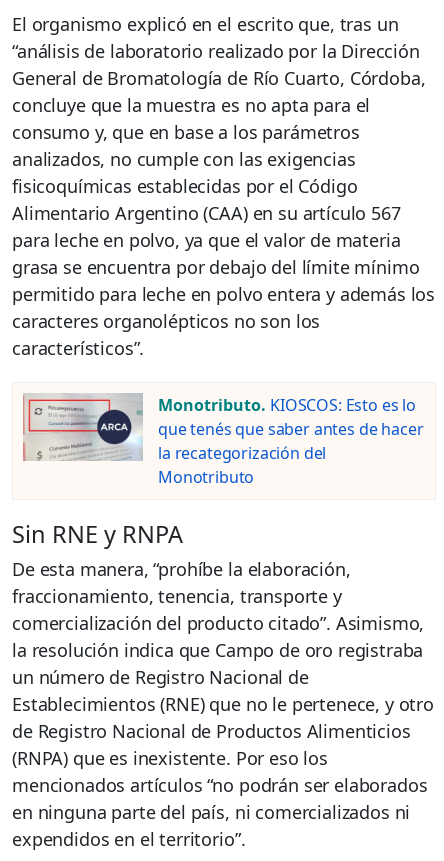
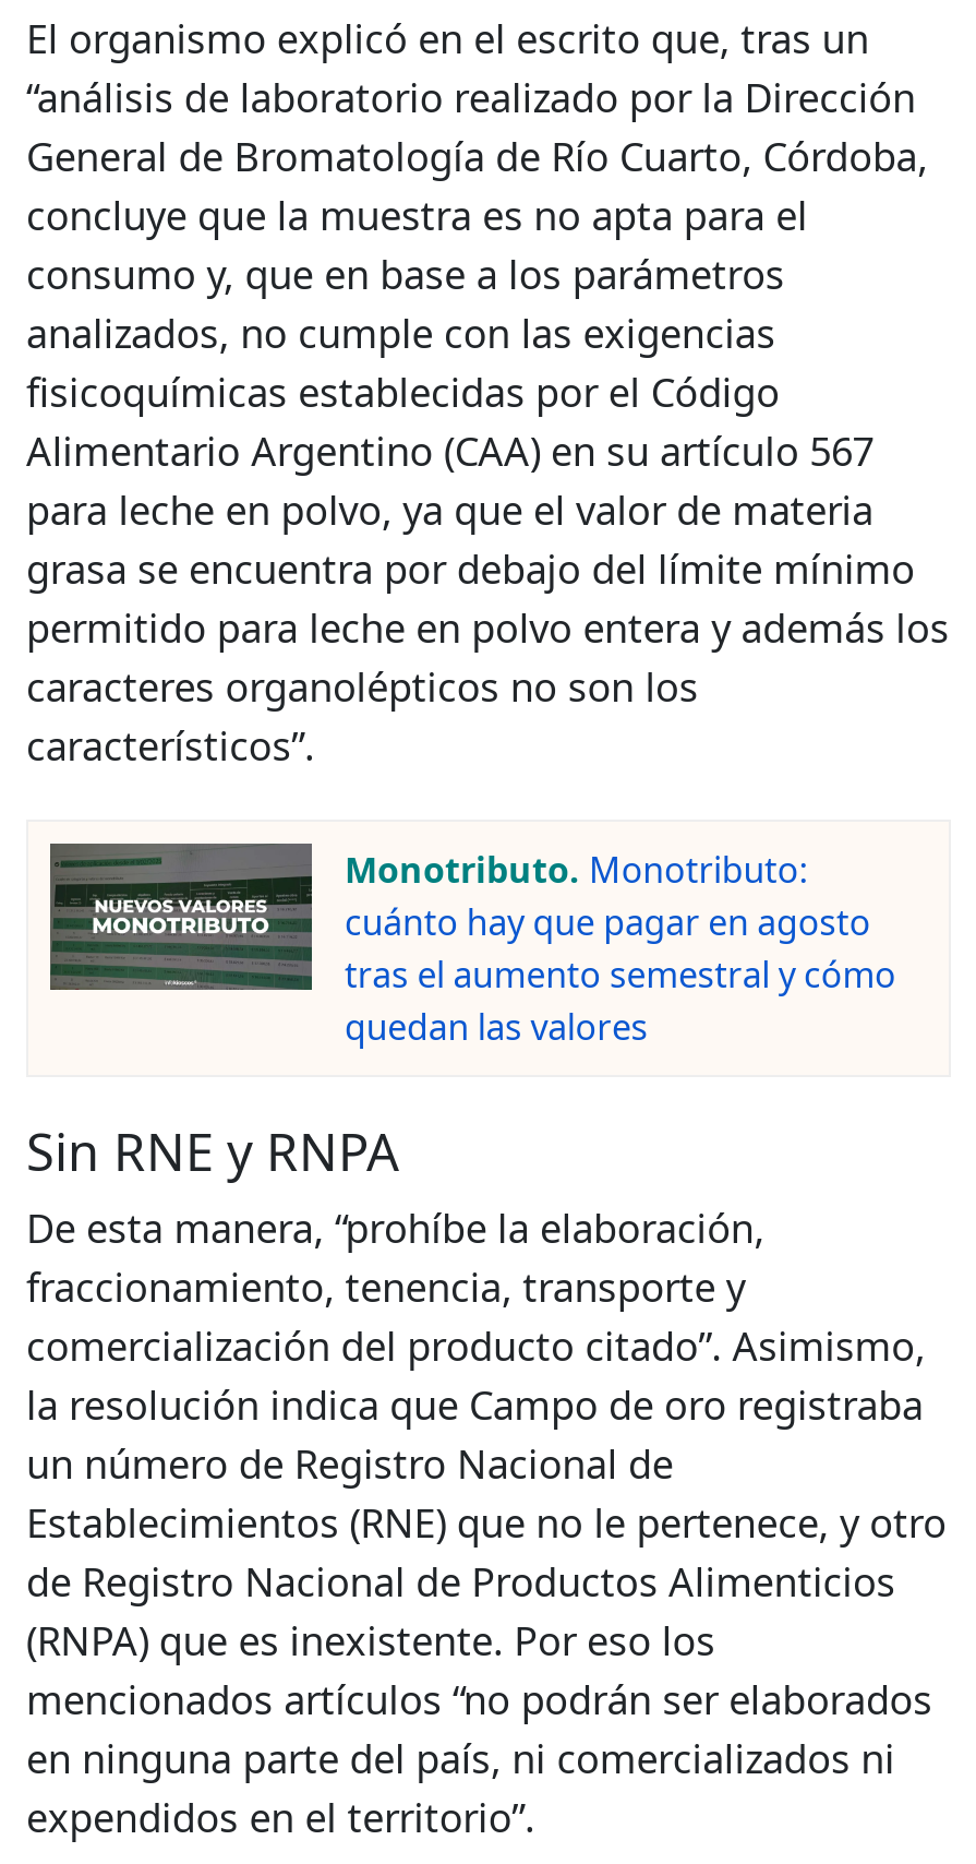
[22,393,424,488] [image] | Monotributo. KIOSCOS: Esto es lo | que tenés que saber antes de hacer | la recategorización del | Monotributo -> [48,843,896,1051] [image] | Monotributo. Monotributo: | cuánto hay que pagar en agosto | tras el aumento semestral y cómo | quedan las valores

